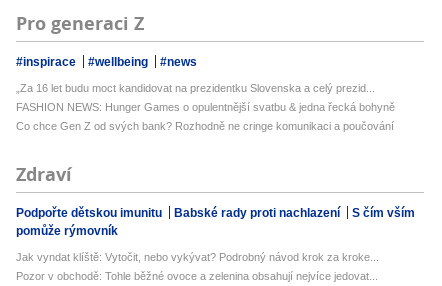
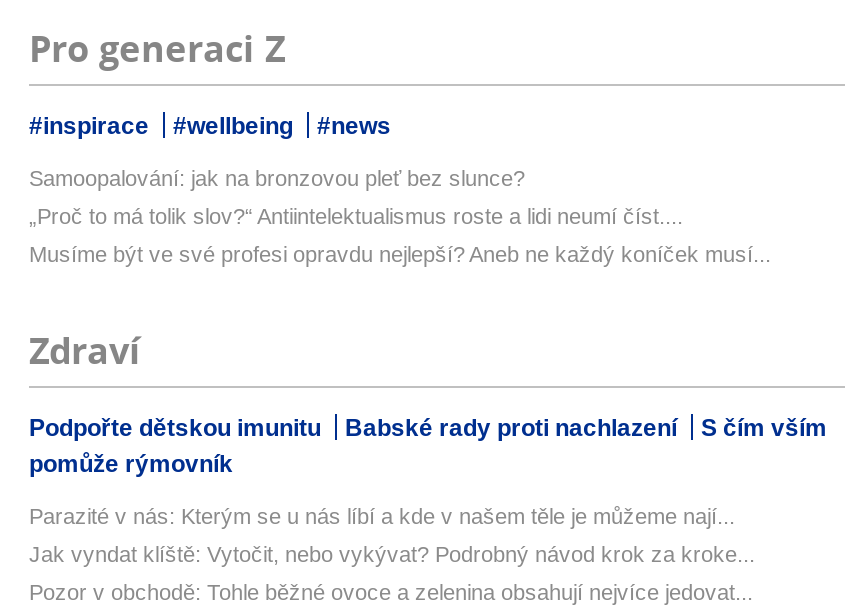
[16,82,375,94] „Za 16 let budu moct kandidovat na prezidentku Slovenska a celý prezid... -> [29,167,525,191] Samoopalování: jak na bronzovou pleť bez slunce?
[16,101,395,113] FASHION NEWS: Hunger Games o opulentnější svatbu & jedna řecká bohyně -> [29,205,683,229] „Proč to má tolik slov?“ Antiintelektualismus roste a lidi neumí číst....
[16,120,394,132] Co chce Gen Z od svých bank? Rozhodně ne cringe komunikaci a poučování -> [29,243,771,267] Musíme být ve své profesi opravdu nejlepší? Aneb ne každý koníček musí...
none -> [29,505,735,529] Parazité v nás: Kterým se u nás líbí a kde v našem těle je můžeme nají...

